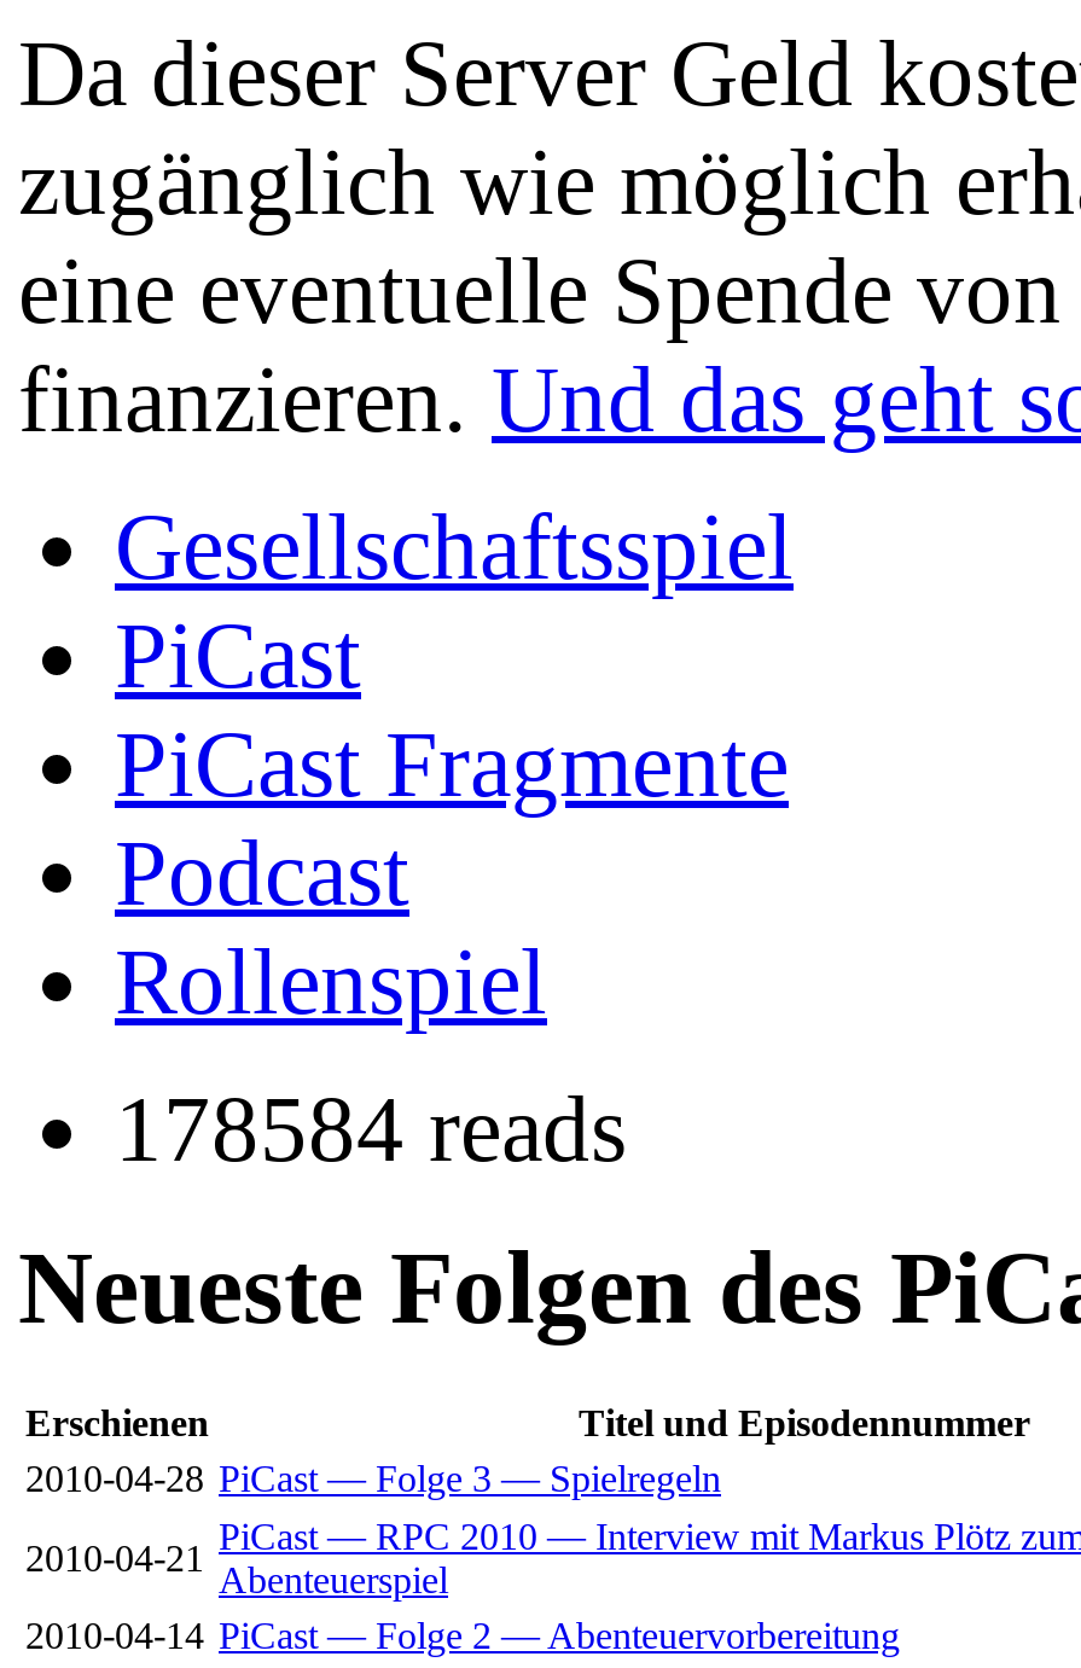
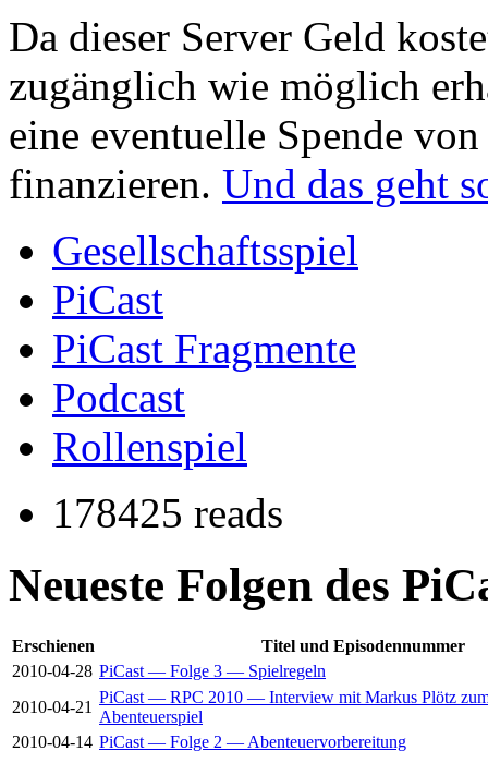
[115,1075,627,1179] 178584 reads -> [52,489,283,536] 178425 reads

